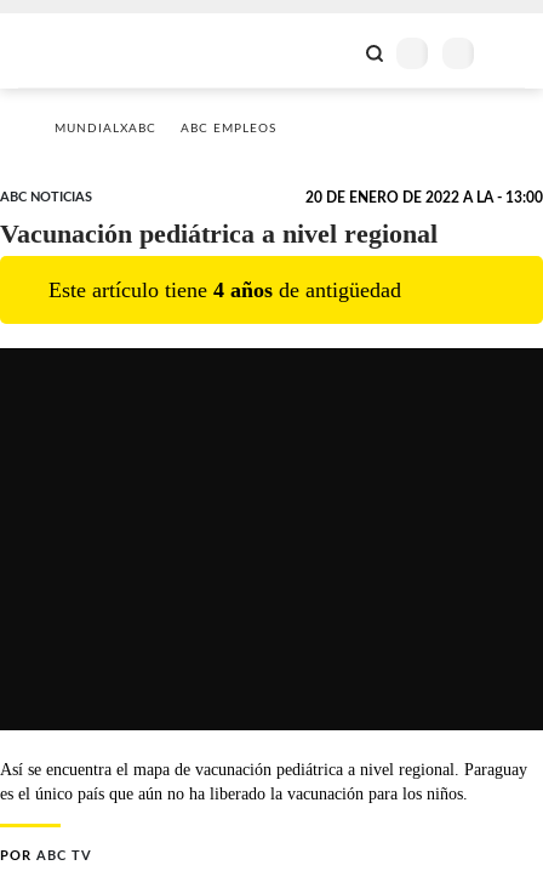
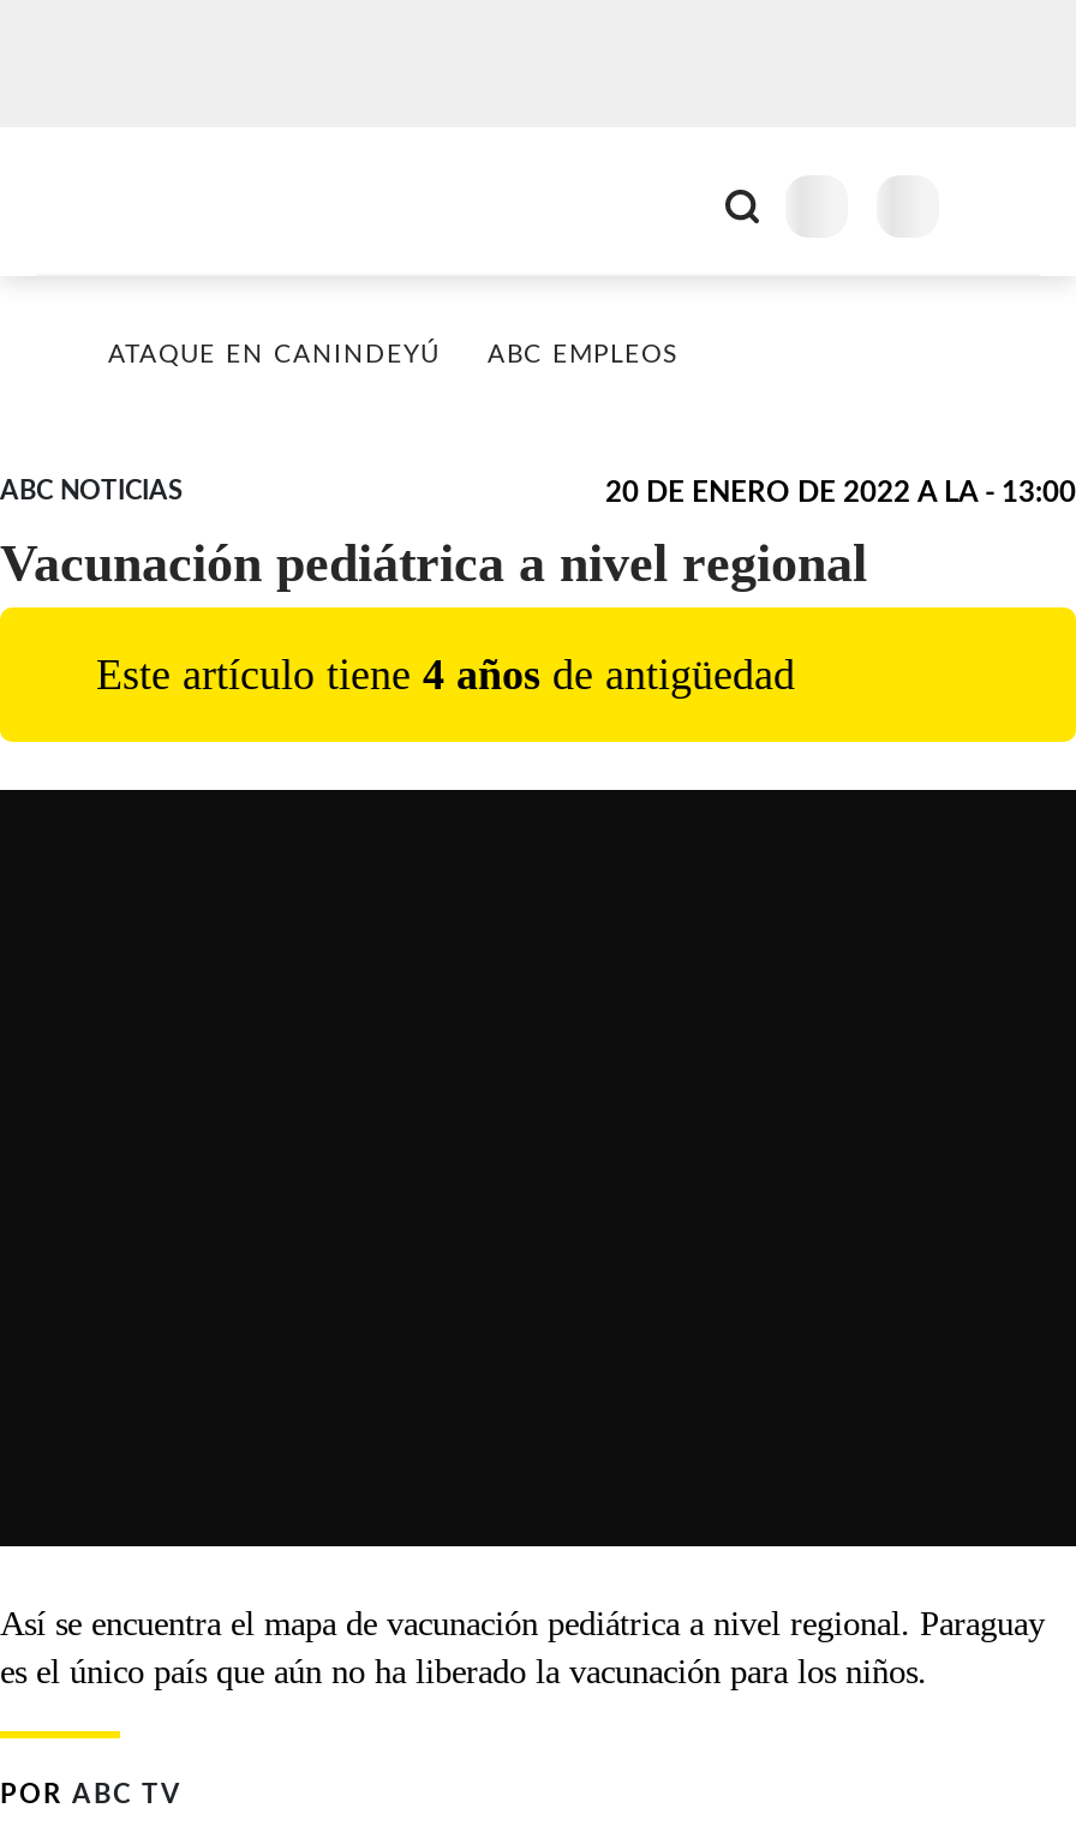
[55,123,156,135] MUNDIALXABC -> [108,343,440,367] ATAQUE EN CANINDEYÚ

